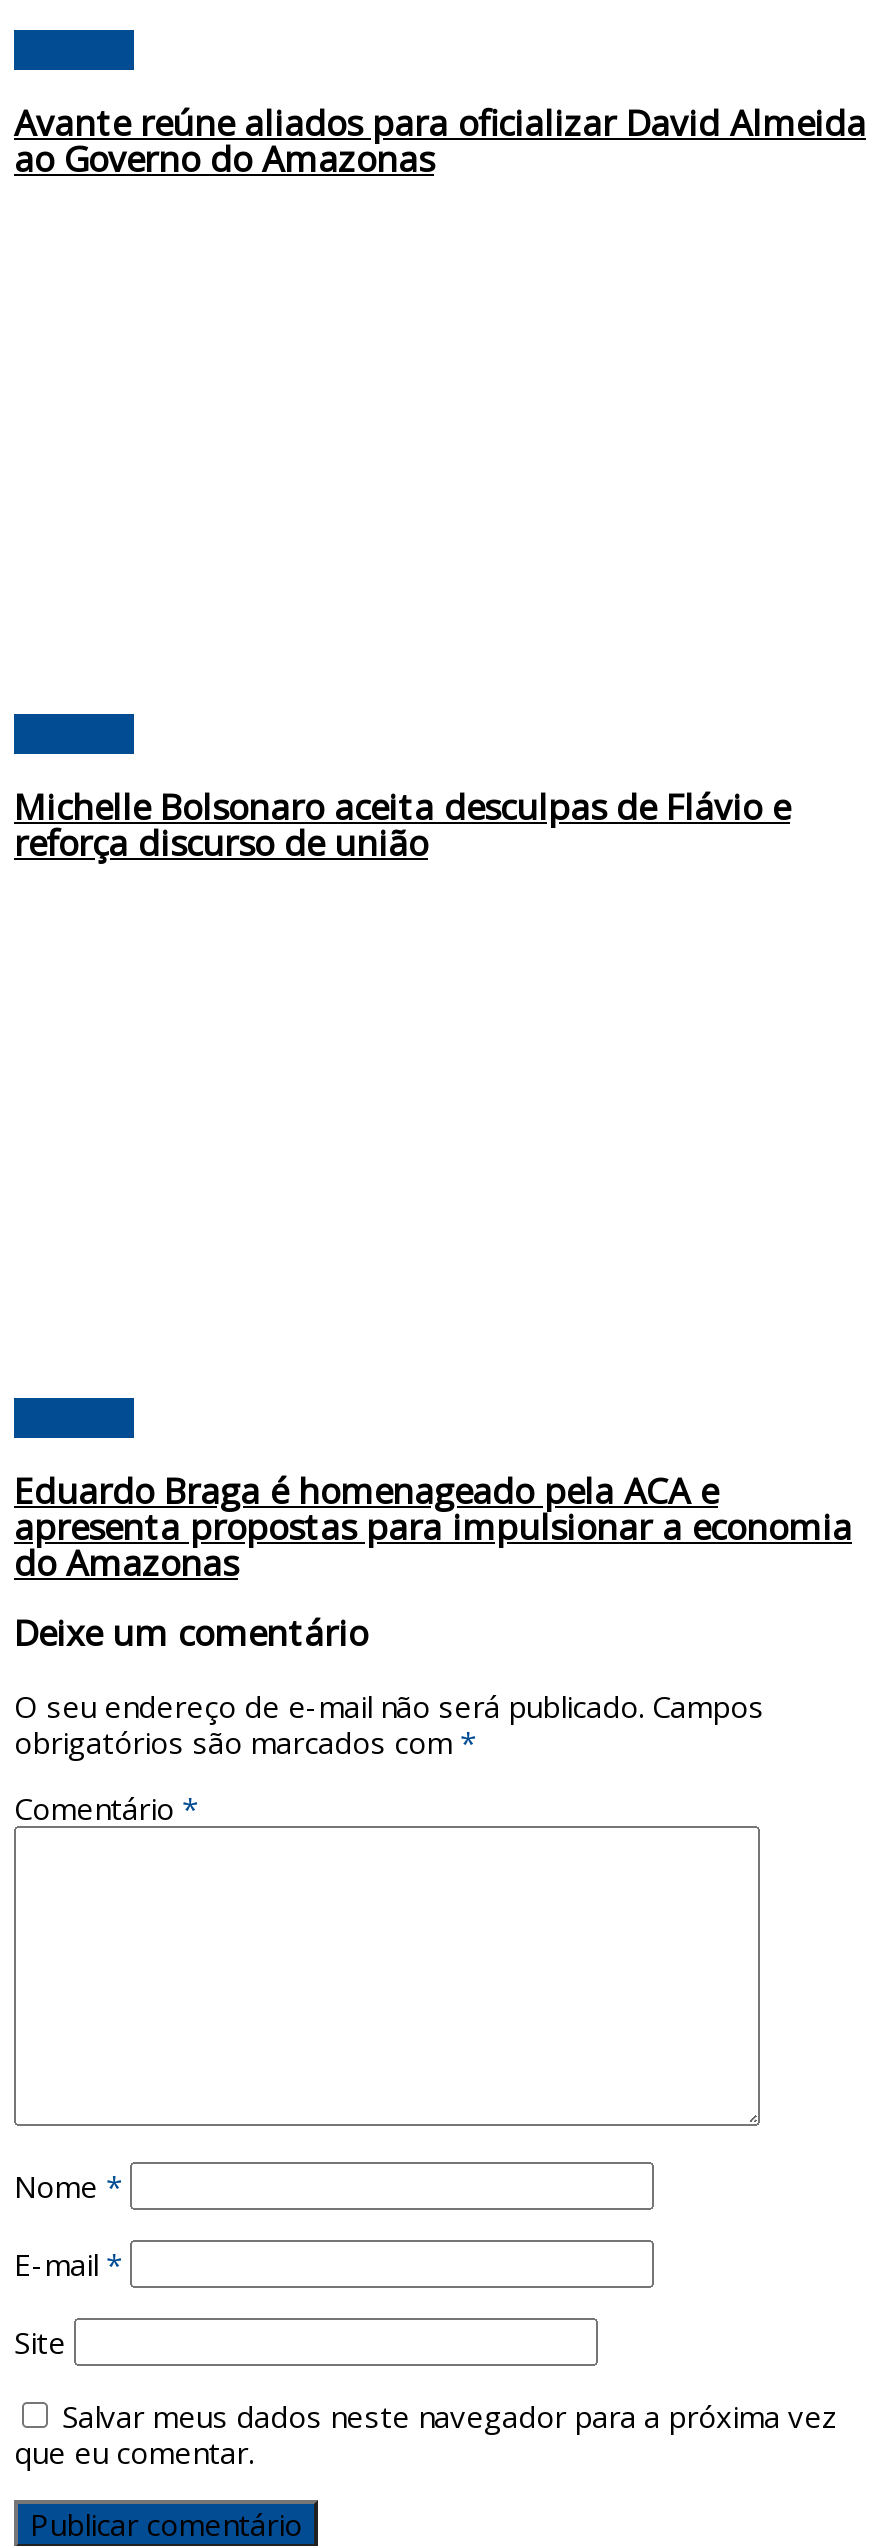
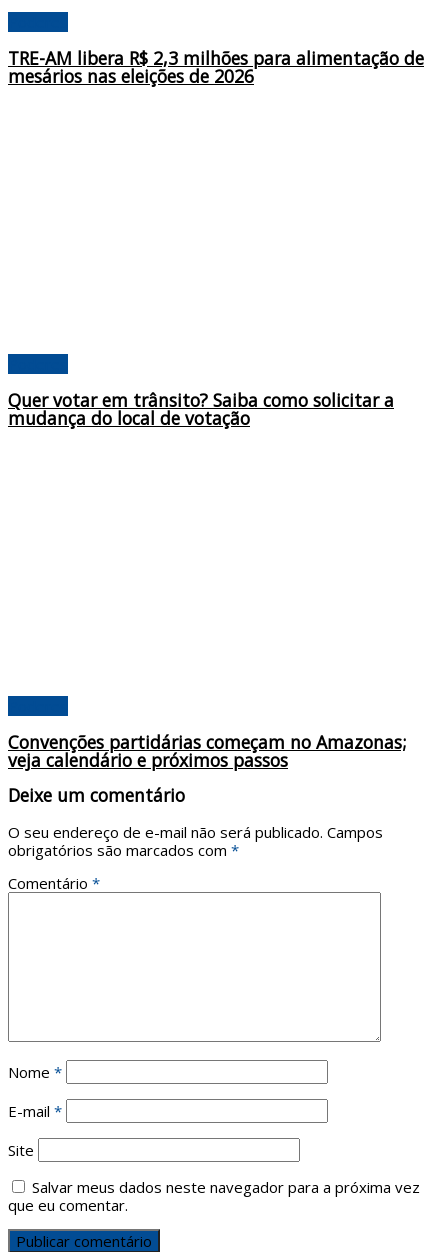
[14,97,866,181] Avante reúne aliados para oficializar David Almeida | ao Governo do Amazonas -> [8,46,424,88] TRE-AM libera R$ 2,3 milhões para alimentação de | mesários nas eleições de 2026
[14,782,790,866] Michelle Bolsonaro aceita desculpas de Flávio e | reforça discurso de união -> [8,388,394,430] Quer votar em trânsito? Saiba como solicitar a | mudança do local de votação
[14,1466,852,1586] Eduardo Braga é homenageado pela ACA e | apresenta propostas para impulsionar a economia | do Amazonas -> [8,730,406,772] Convenções partidárias começam no Amazonas; | veja calendário e próximos passos

